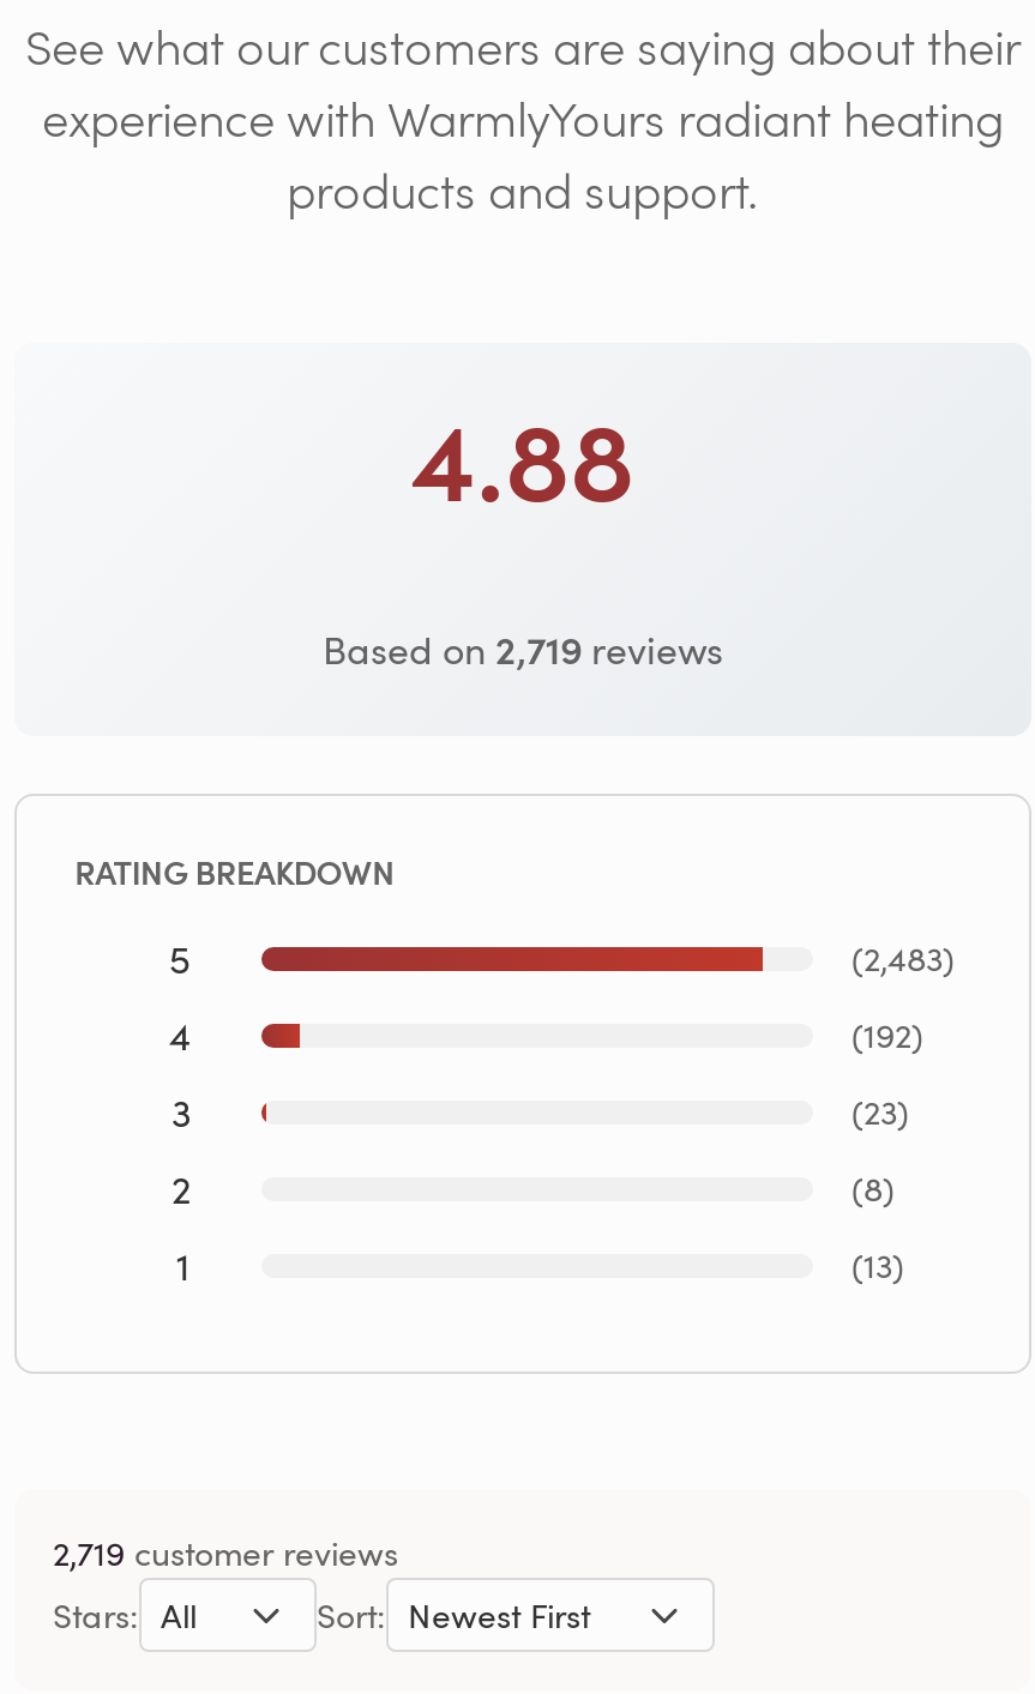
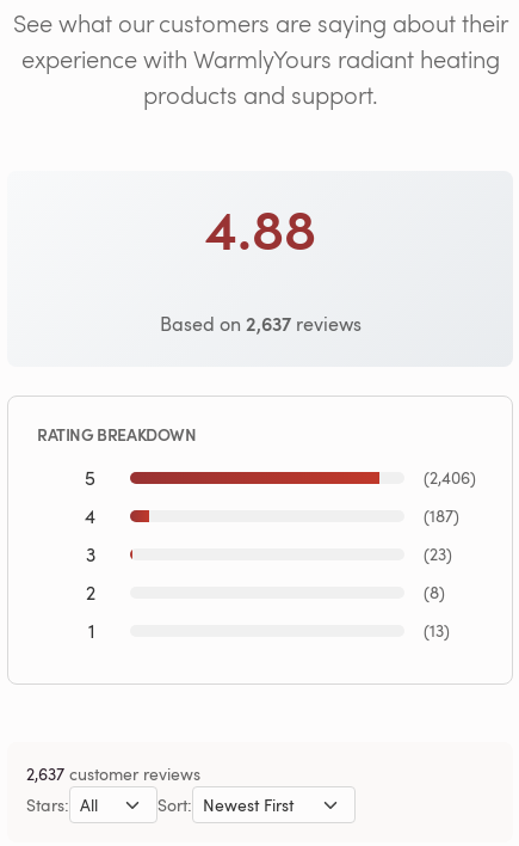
[323,620,723,675] Based on 2,719 reviews -> [159,309,361,336] Based on 2,637 reviews
[852,935,955,981] (2,483) -> [424,466,476,489] (2,406)
[852,1012,923,1057] (192) -> [424,504,459,527] (187)
[53,1529,398,1574] 2,719 customer reviews -> [26,762,200,784] 2,637 customer reviews

